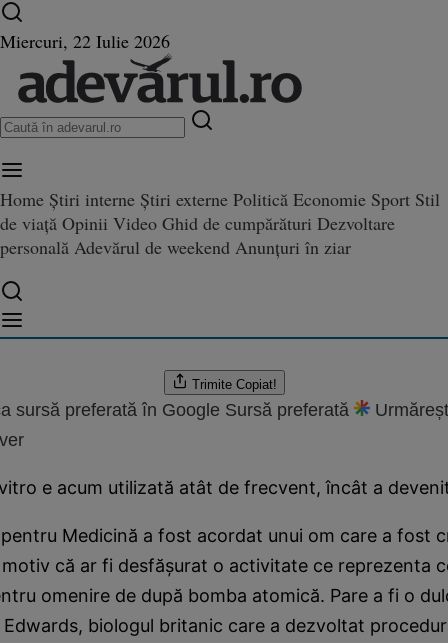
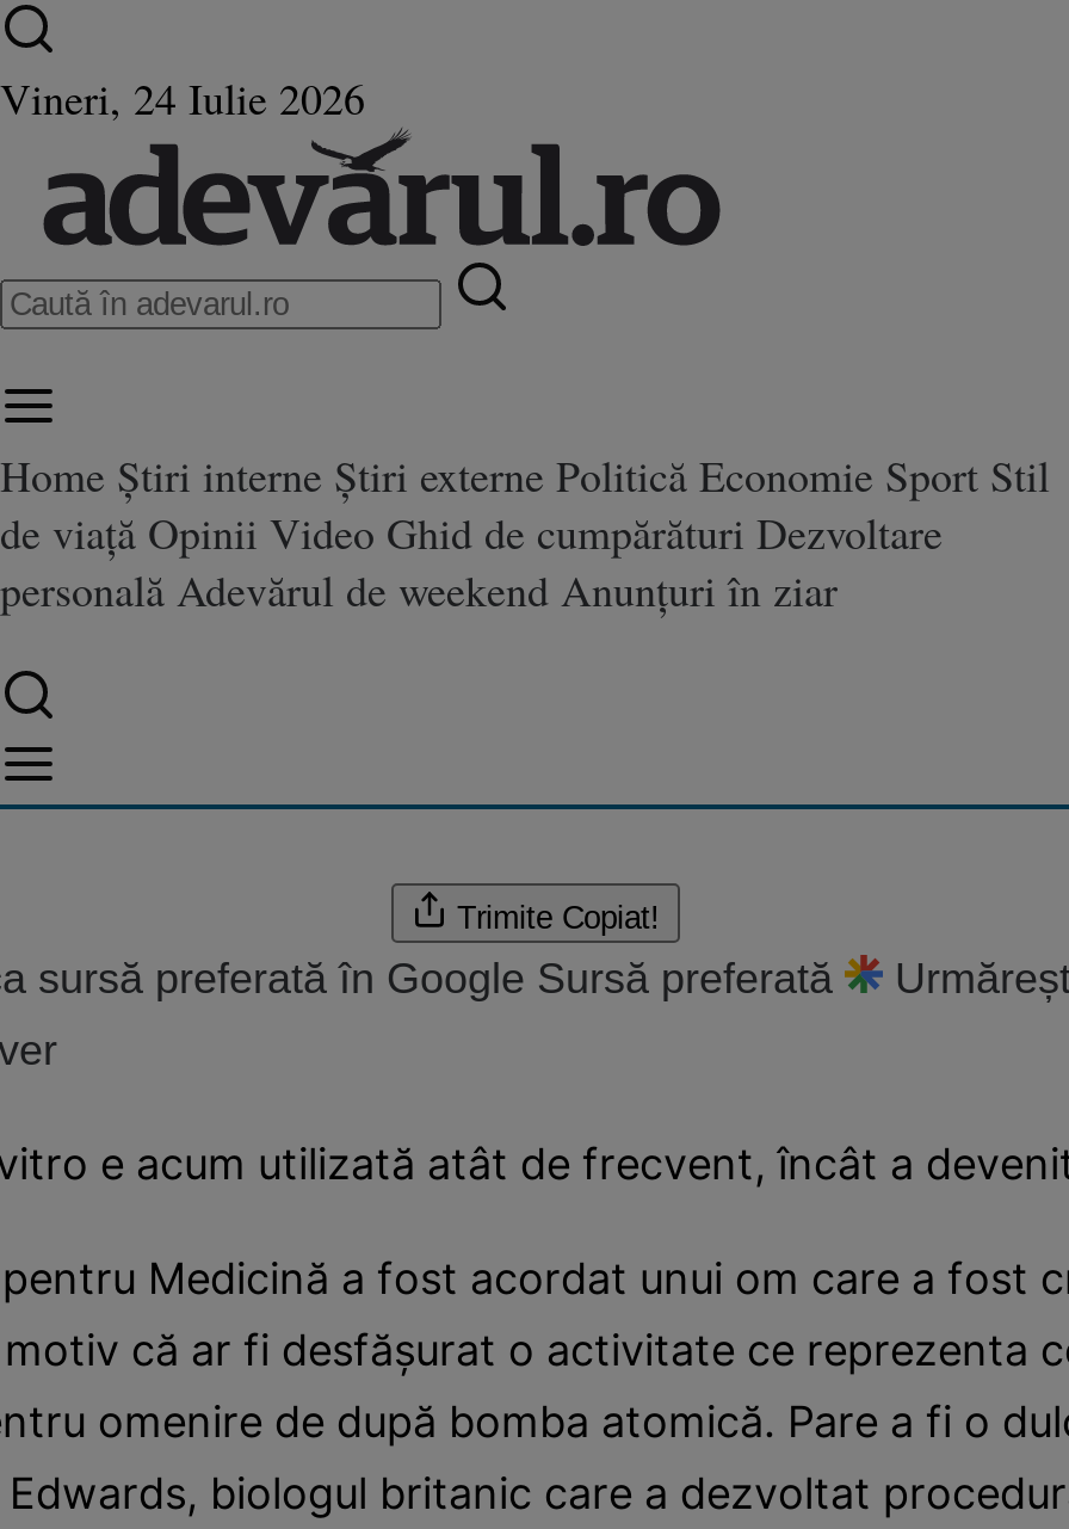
[0,29,170,53] Miercuri, 22 Iulie 2026 -> [0,69,365,127] Vineri, 24 Iulie 2026

